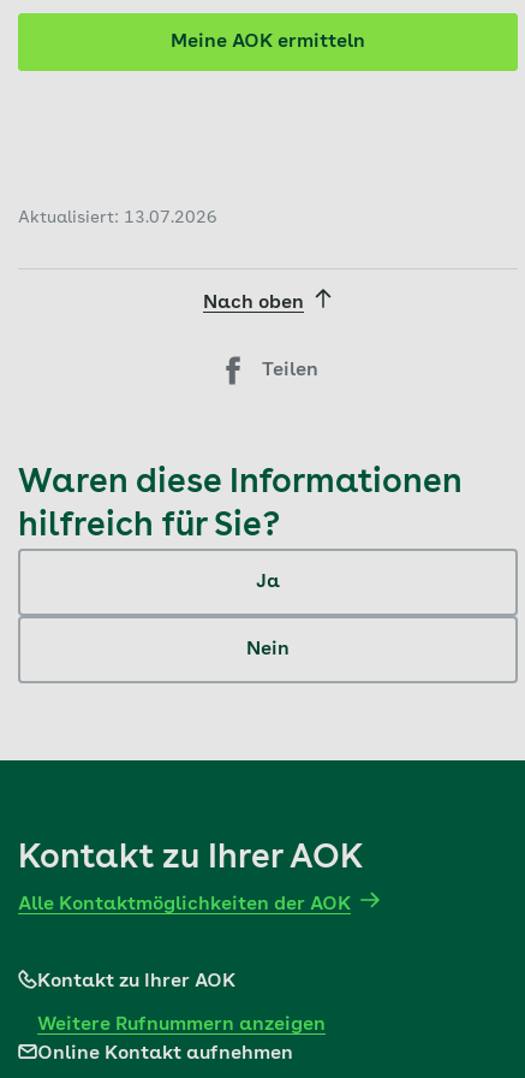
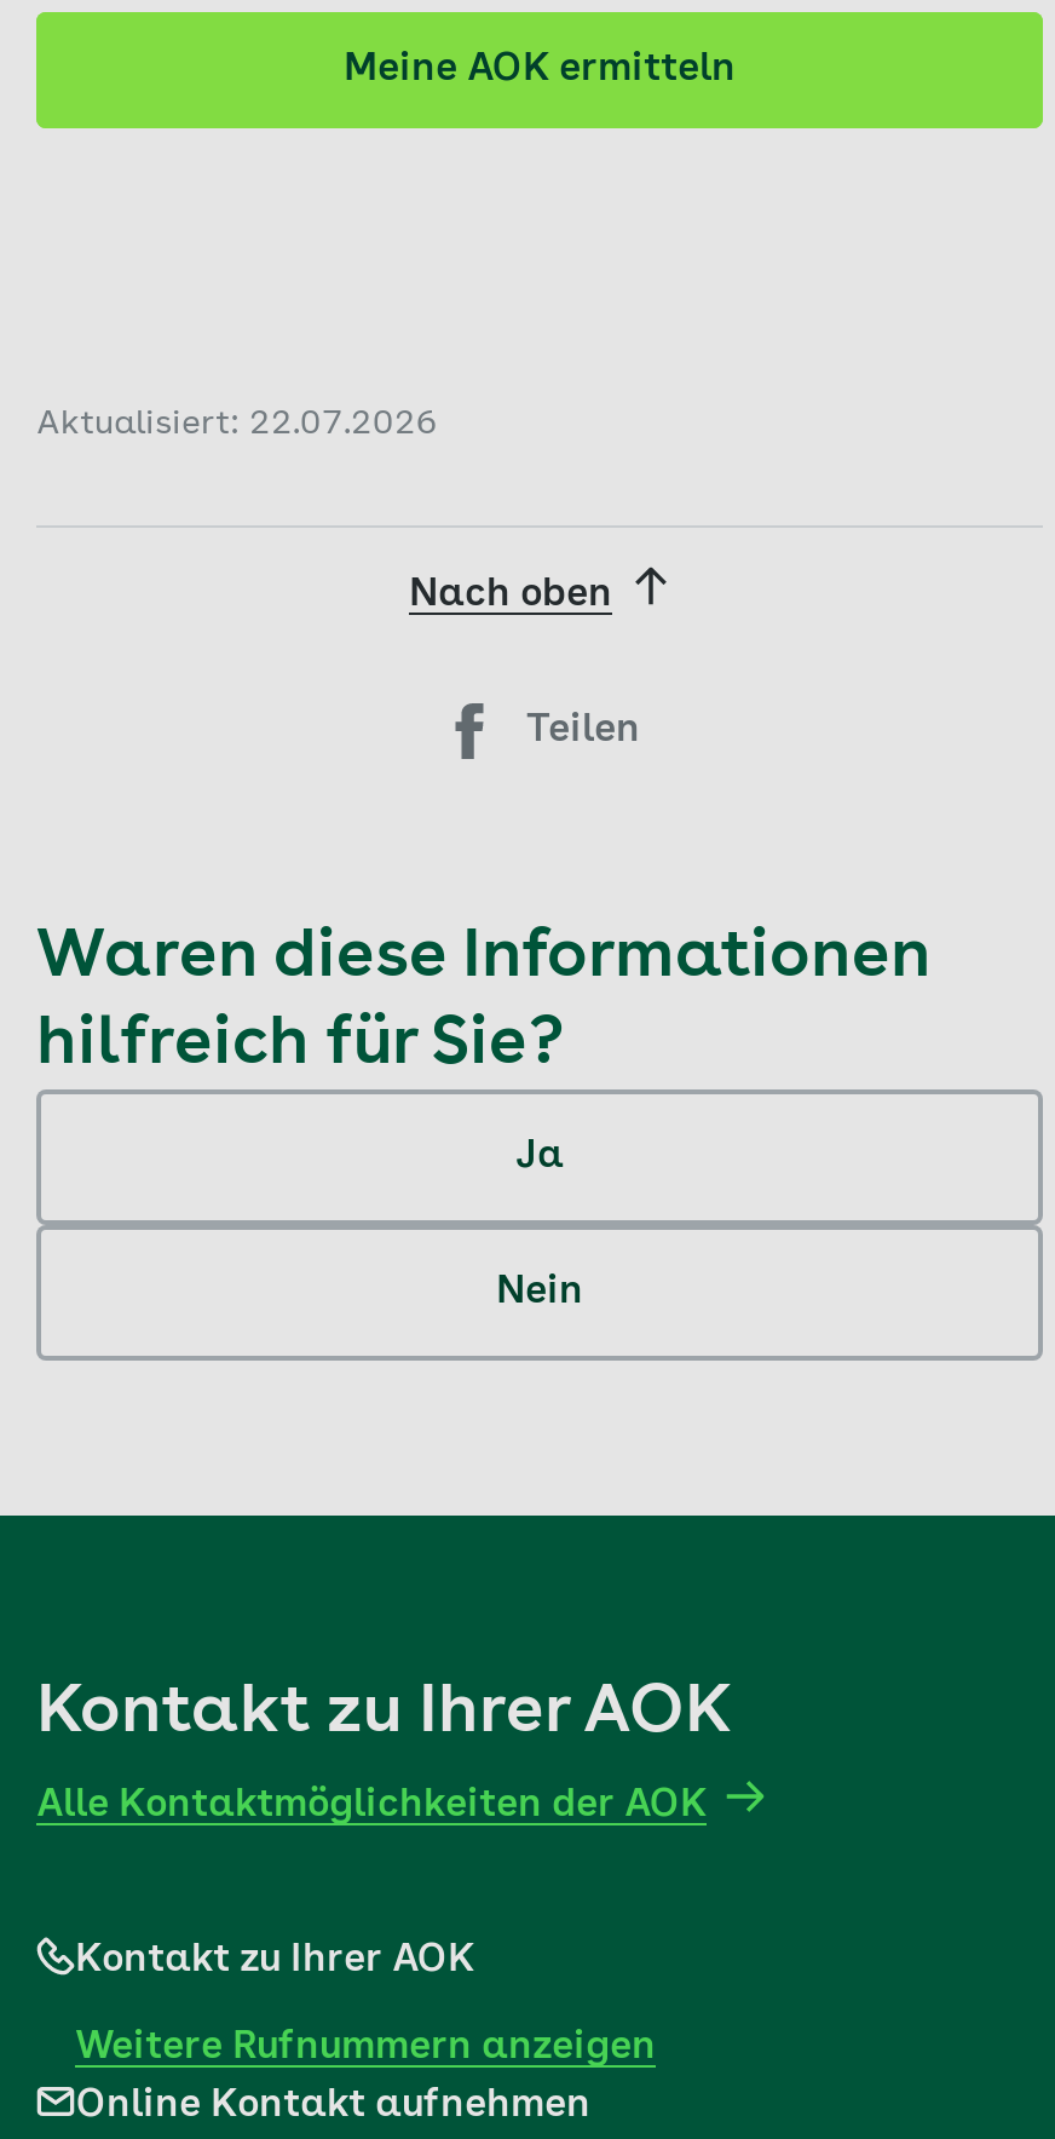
[18,209,217,226] Aktualisiert: 13.07.2026 -> [36,406,438,440] Aktualisiert: 22.07.2026

